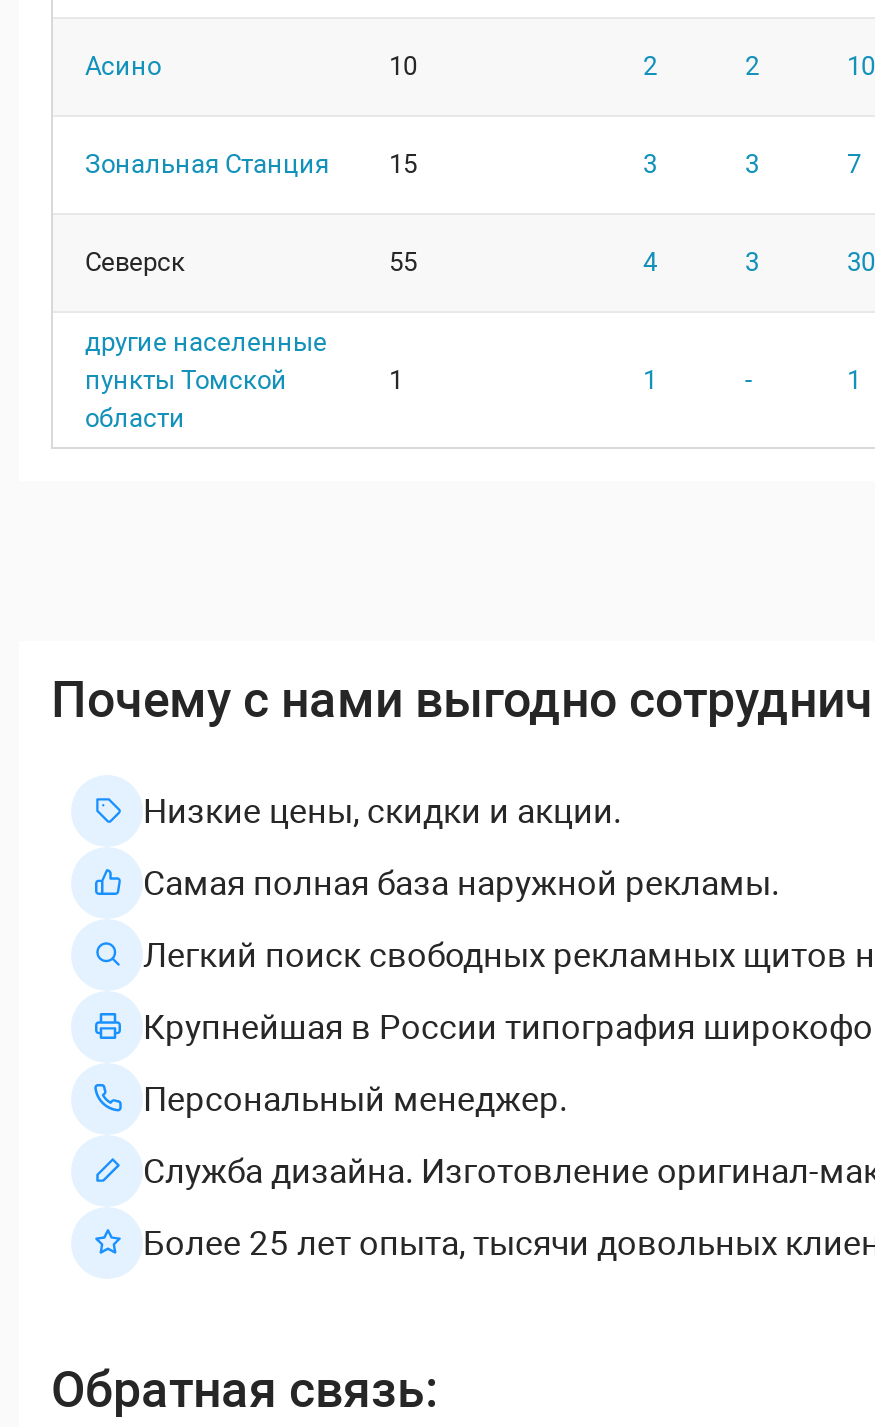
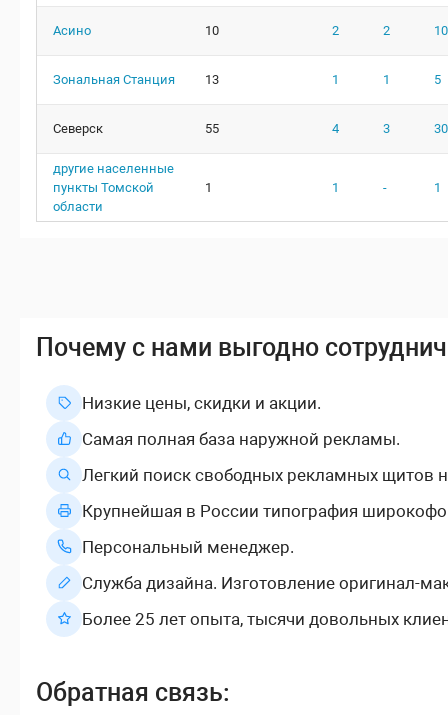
[85,149,417,179] Зональная Станция 15 -> [53,72,219,87] Зональная Станция 13
[643,149,657,179] 3 -> [332,72,339,87] 1
[745,149,759,179] 3 -> [383,72,390,87] 1
[847,149,861,179] 7 -> [434,72,441,87] 5

